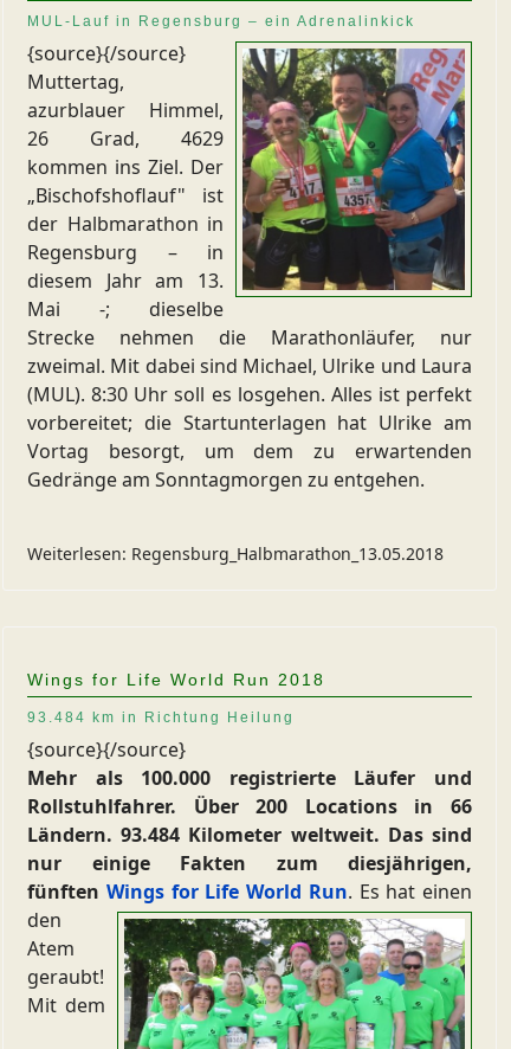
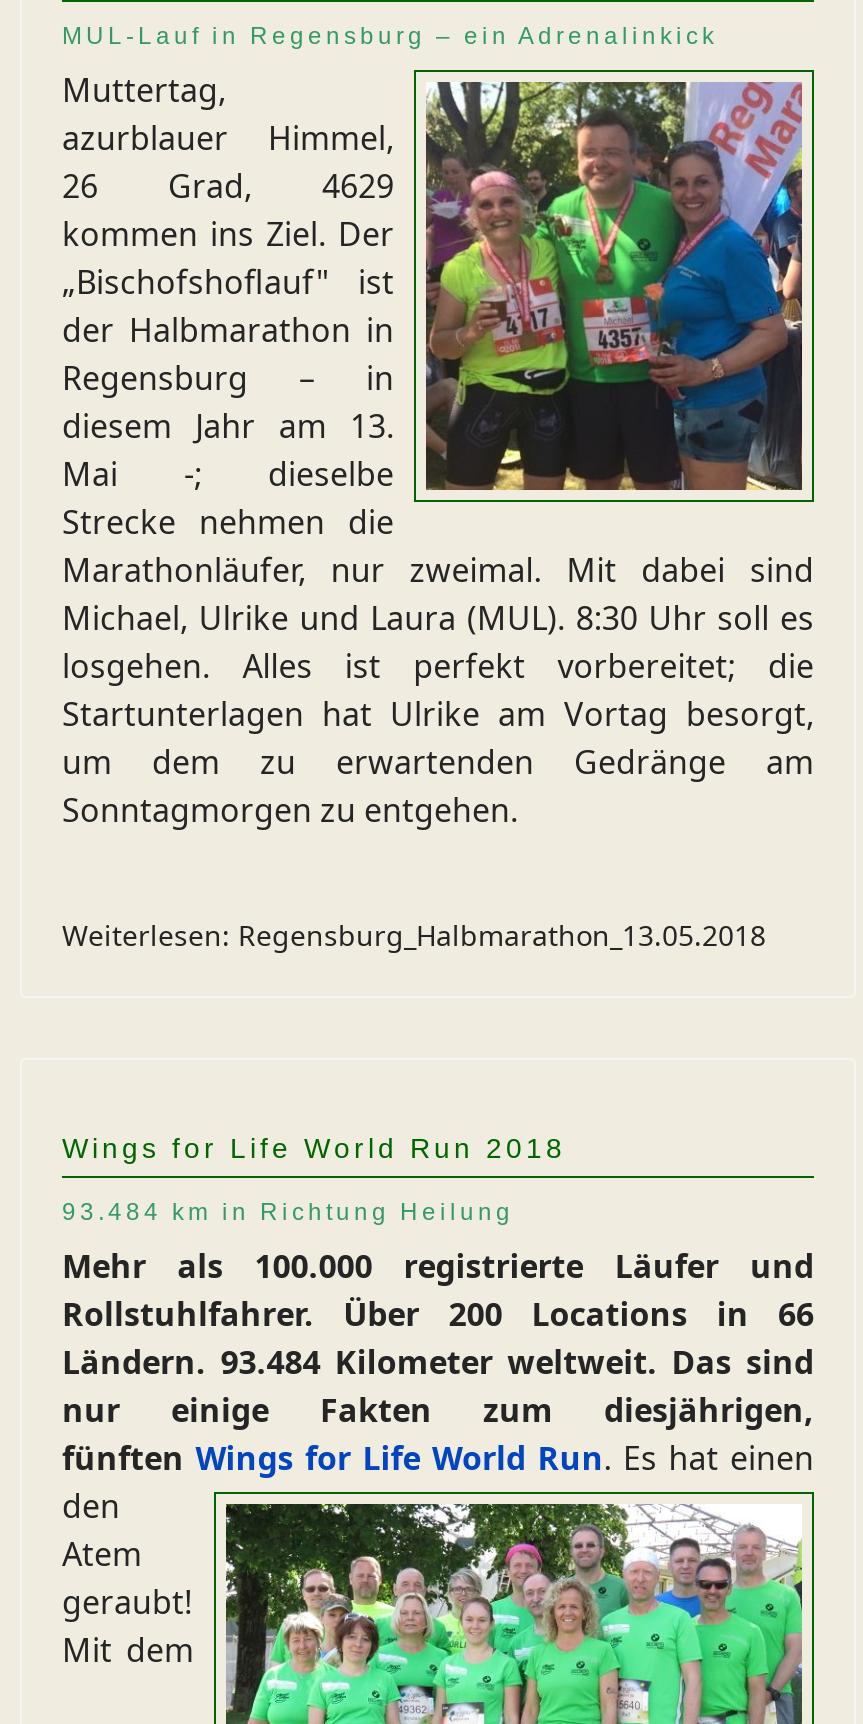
[27,40,186,66] {source}{/source} -> none
[235,94,472,310] [image] -> [412,158,816,476] [image]
[27,737,186,763] {source}{/source} -> none

